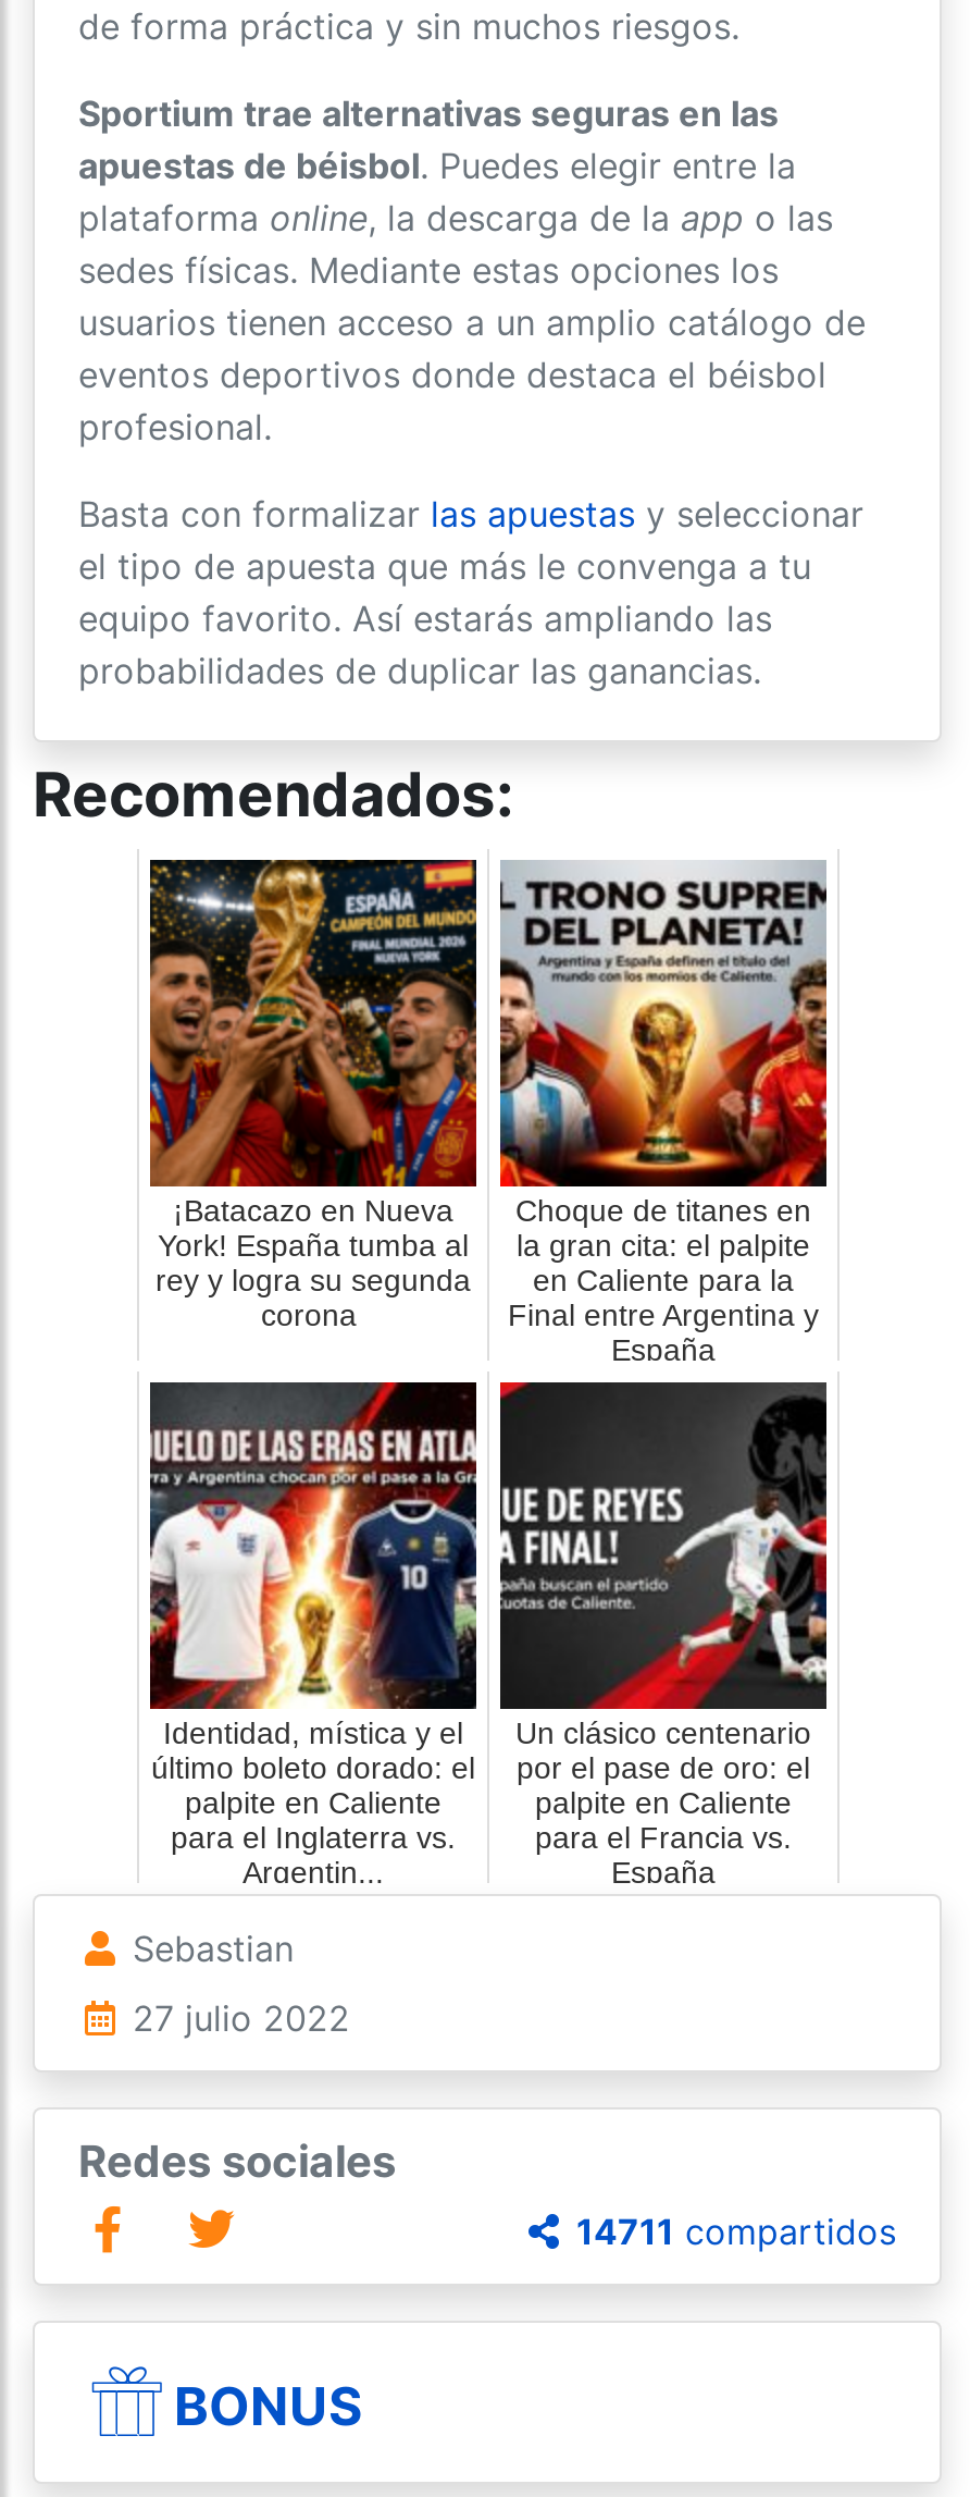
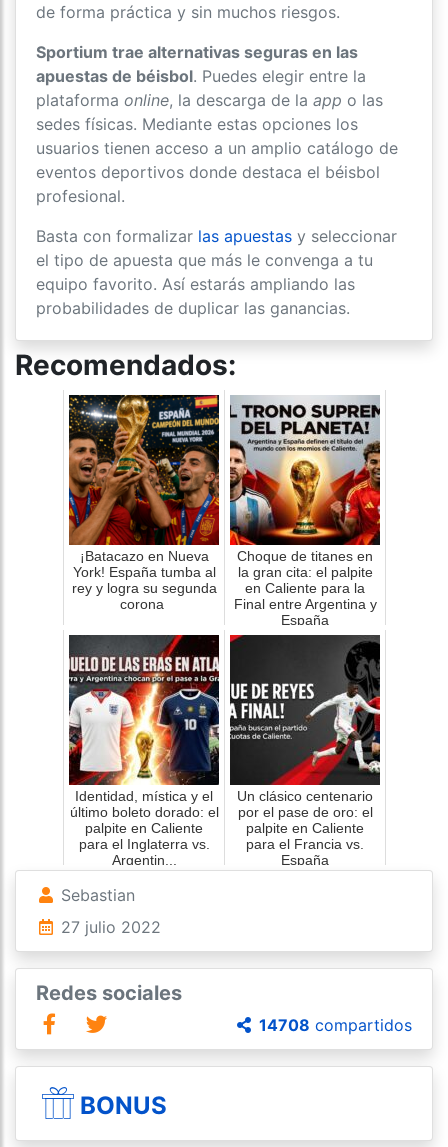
[576,2209,896,2253] 14711 compartidos -> [259,1015,412,1035] 14708 compartidos

